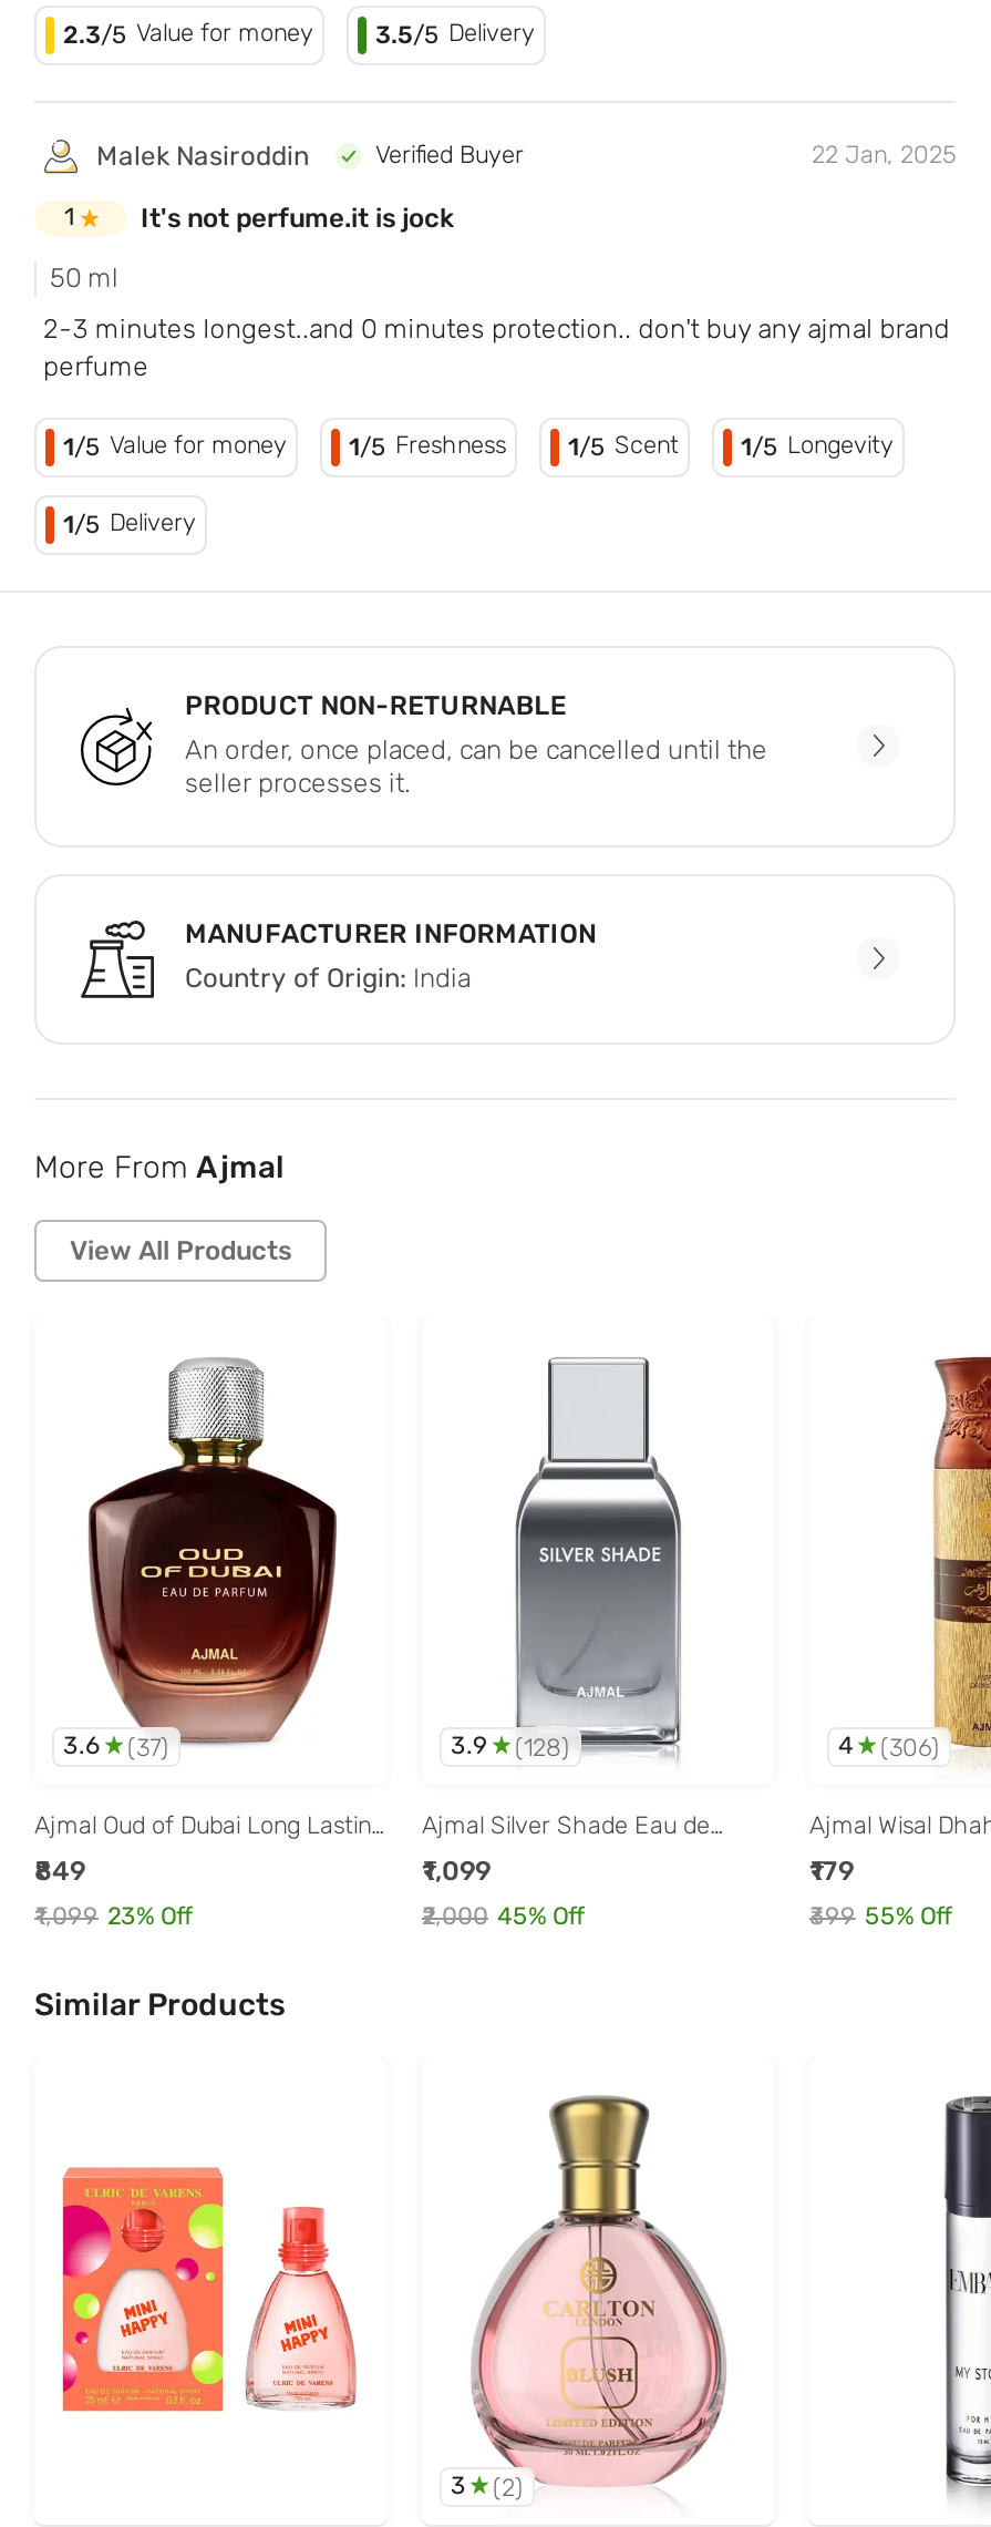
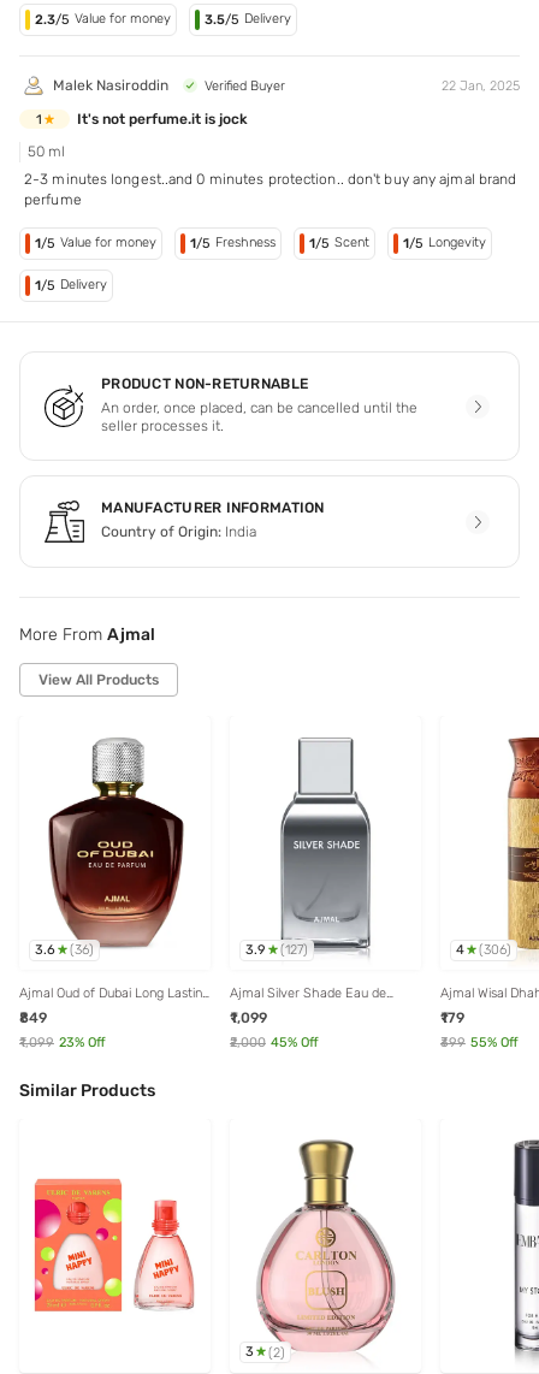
[63,1731,169,1761] 3.6 (37) -> [35,942,94,958] 3.6 (36)
[451,1731,570,1761] 3.9 (128) -> [245,942,308,958] 3.9 (127)

